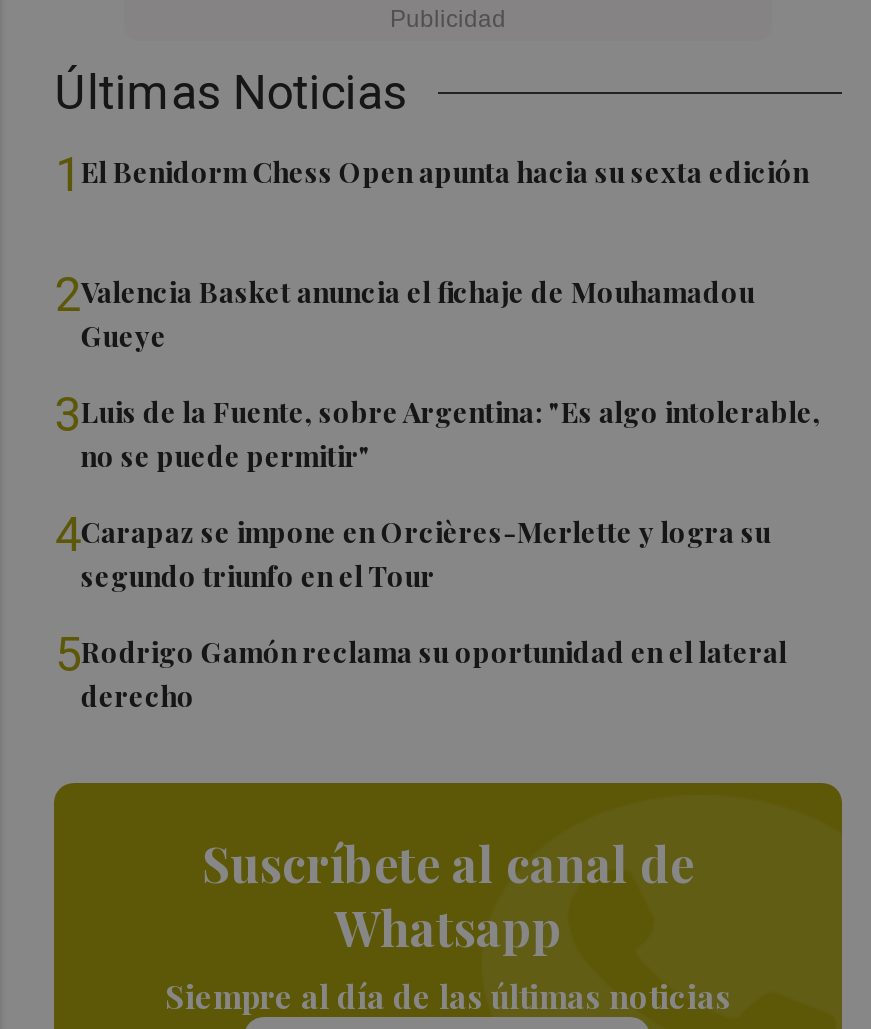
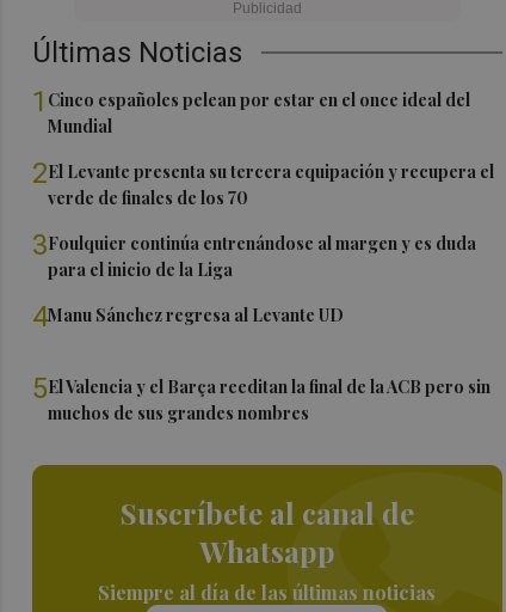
[55,147,809,203] 1 El Benidorm Chess Open apunta hacia su sexta edición -> [33,85,471,137] 1 Cinco españoles pelean por estar en el once ideal del | Mundial
[55,267,755,355] 2Valencia Basket anuncia el fichaje de Mouhamadou | Gueye -> [33,156,495,209] 2El Levante presenta su tercera equipación y recupera el | verde de finales de los 70
[55,387,821,475] 3Luis de la Fuente, sobre Argentina: "Es algo intolerable, | no se puede permitir" -> [33,228,477,281] 3Foulquier continúa entrenándose al margen y es duda | para el inicio de la Liga
[55,507,771,595] 4Carapaz se impone en Orcières-Merlette y logra su | segundo triunfo en el Tour -> [33,300,344,333] 4Manu Sánchez regresa al Levante UD
[55,627,787,715] 5Rodrigo Gamón reclama su oportunidad en el lateral | derecho -> [33,372,491,424] 5El Valencia y el Barça reeditan la final de la ACB pero sin | muchos de sus grandes nombres

